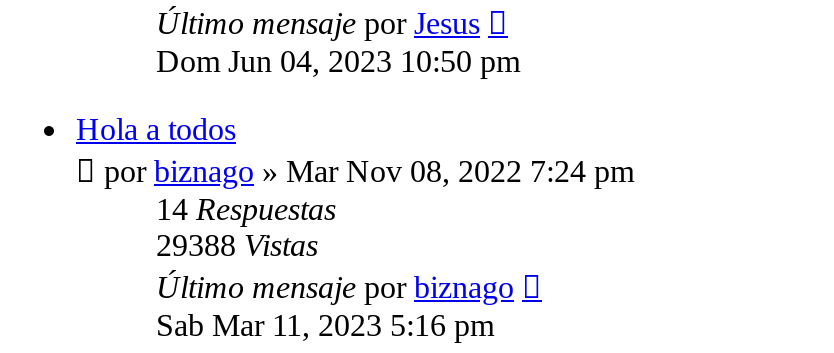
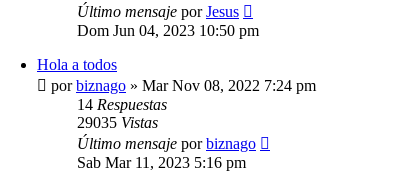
[156,229,318,263] 29388Vistas -> [77,114,158,131] 29035Vistas

